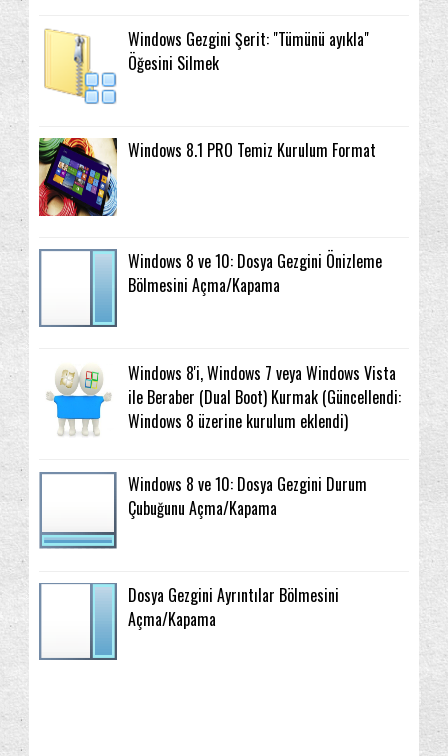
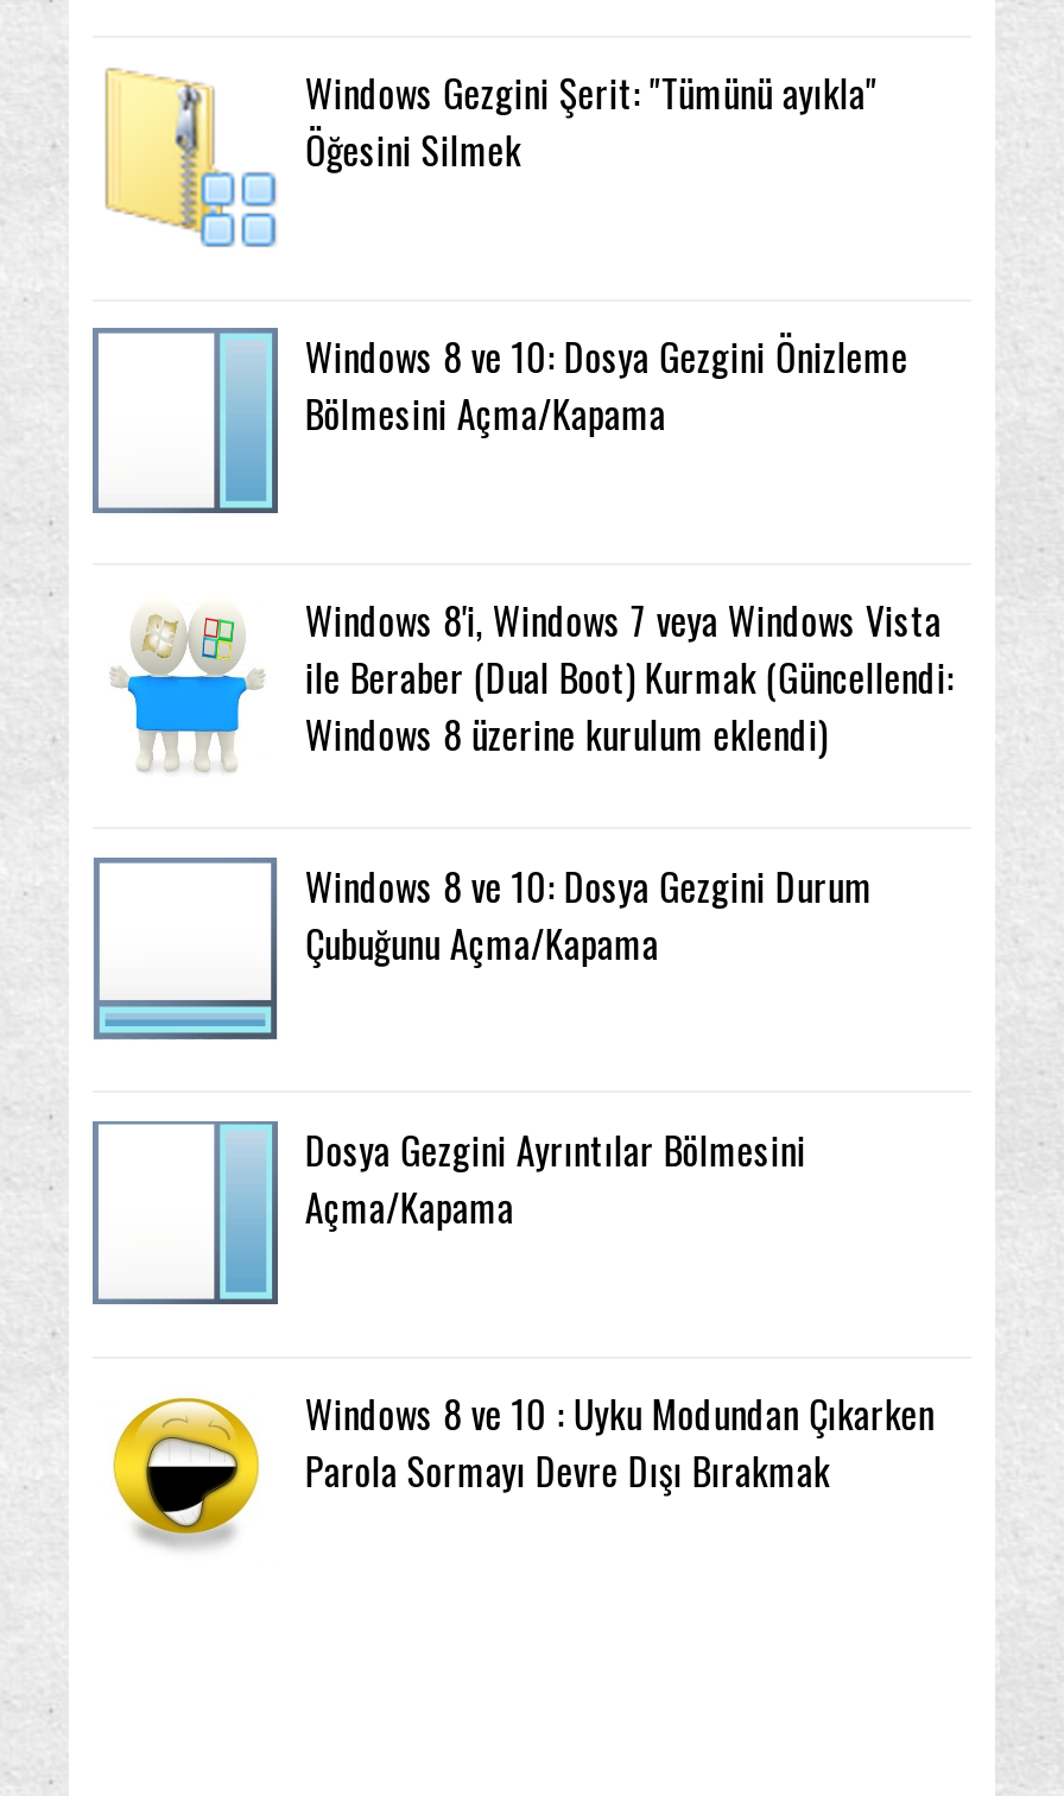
[38,137,376,217] [image] | Windows 8.1 PRO Temiz Kurulum Format -> none
moved [49,249,401,631] -> [116,329,953,1235]: [image] | Windows 8 ve 10: Dosya Gezgini Önizleme | Bölmesini Açma/Kapama | ... | Dosya Gezgini Ayrıntılar Bölmesini | Açma/Kapama
none -> [109,1385,934,1549] [image] | Windows 8 ve 10 : Uyku Modundan Çıkarken | Parola Sormayı Devre Dışı Bırakmak

